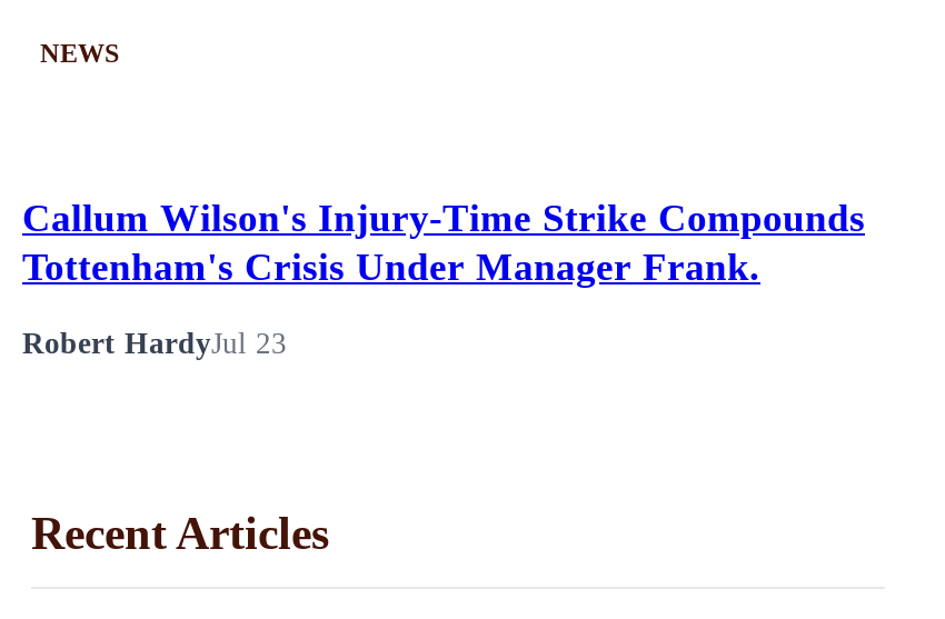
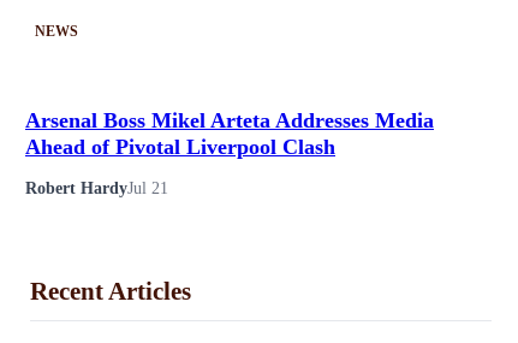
[22,195,865,288] Callum Wilson's Injury-Time Strike Compounds | Tottenham's Crisis Under Manager Frank. -> [25,108,434,159] Arsenal Boss Mikel Arteta Addresses Media | Ahead of Pivotal Liverpool Clash
[22,326,287,360] Robert HardyJul 23 -> [25,179,168,197] Robert HardyJul 21

